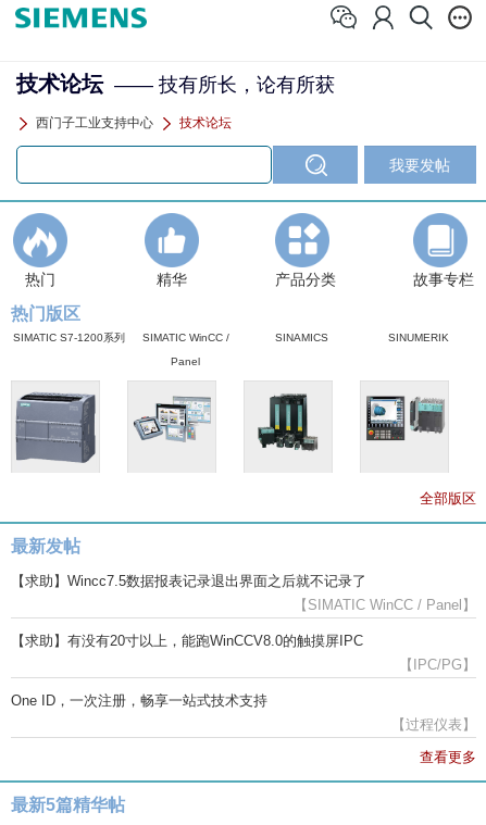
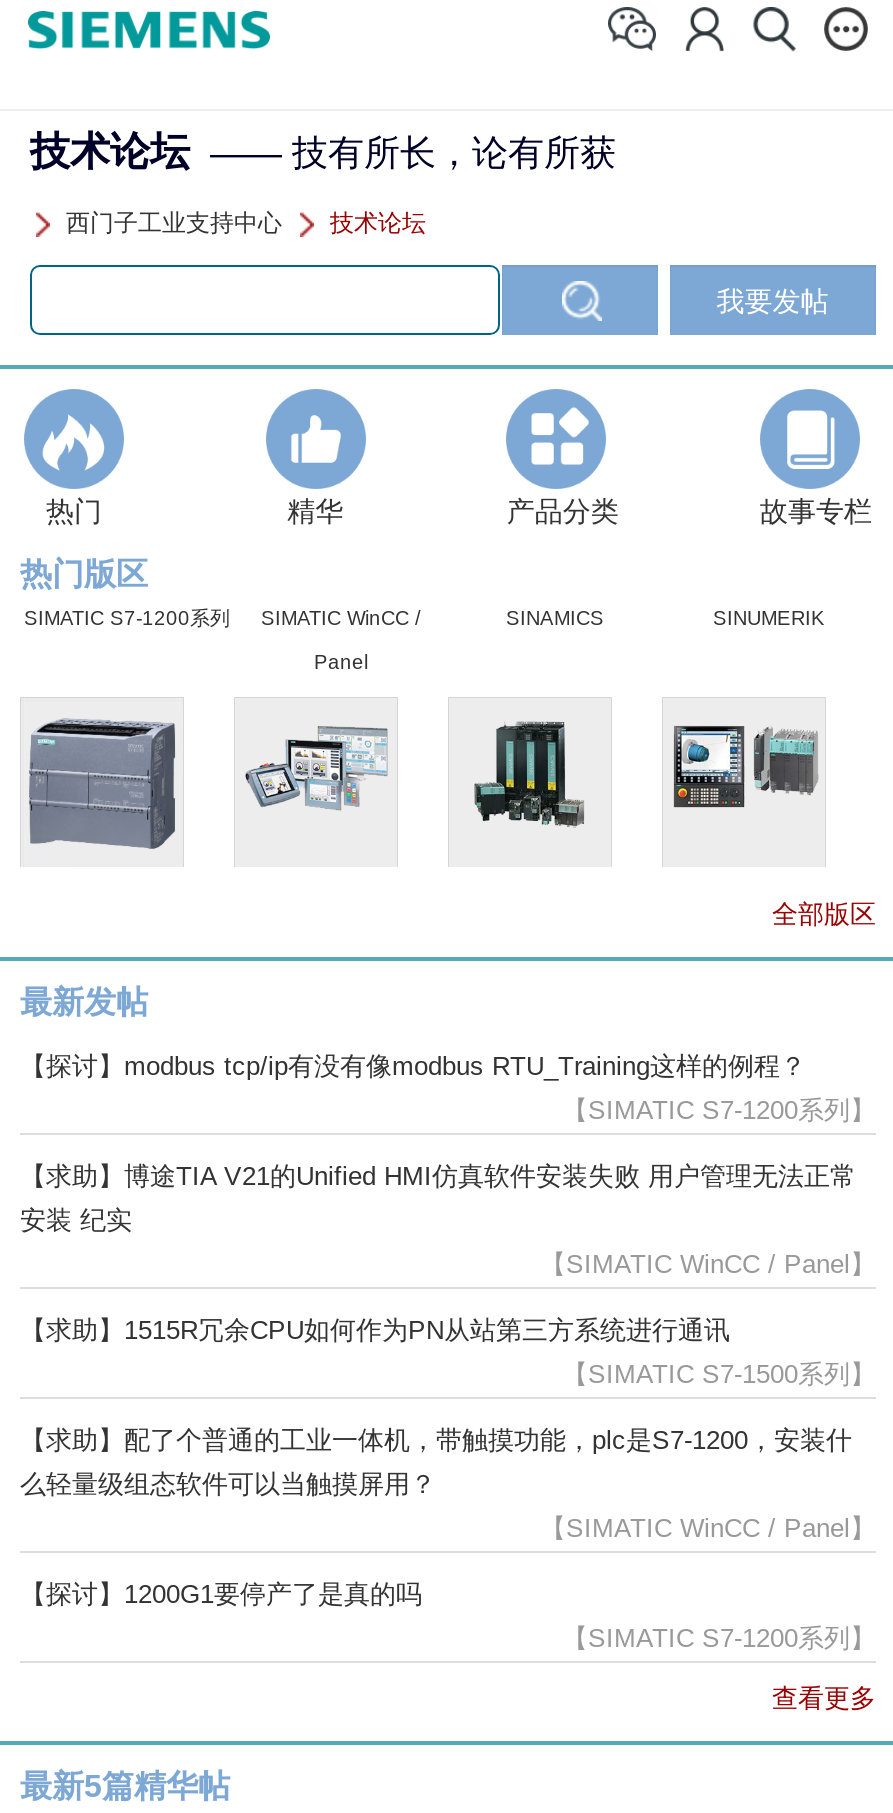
[11,573,366,589] 【求助】Wincc7.5数据报表记录退出界面之后就不记录了 -> [20,1051,876,1235] 【探讨】modbus tcp/ip有没有像modbus RTU_Training这样的例程？ | 【SIMATIC S7-1200系列】 | 【求助】博途TIA V21的Unified HMI仿真软件安装失败 用户管理无法正常 | 安装 纪实
[11,633,476,733] 【求助】有没有20寸以上，能跑WinCCV8.0的触摸屏IPC | 【IPC/PG】 | One ID，一次注册，畅享一站式技术支持 | 【过程仪表】 -> [20,1315,876,1653] 【求助】1515R冗余CPU如何作为PN从站第三方系统进行通讯 | 【SIMATIC S7-1500系列】 | 【求助】配了个普通的工业一体机，带触摸功能，plc是S7-1200，安装什 | 么轻量级组态软件可以当触摸屏用？ | 【SIMATIC WinCC / Panel】 | 【探讨】1200G1要停产了是真的吗 | 【SIMATIC S7-1200系列】

